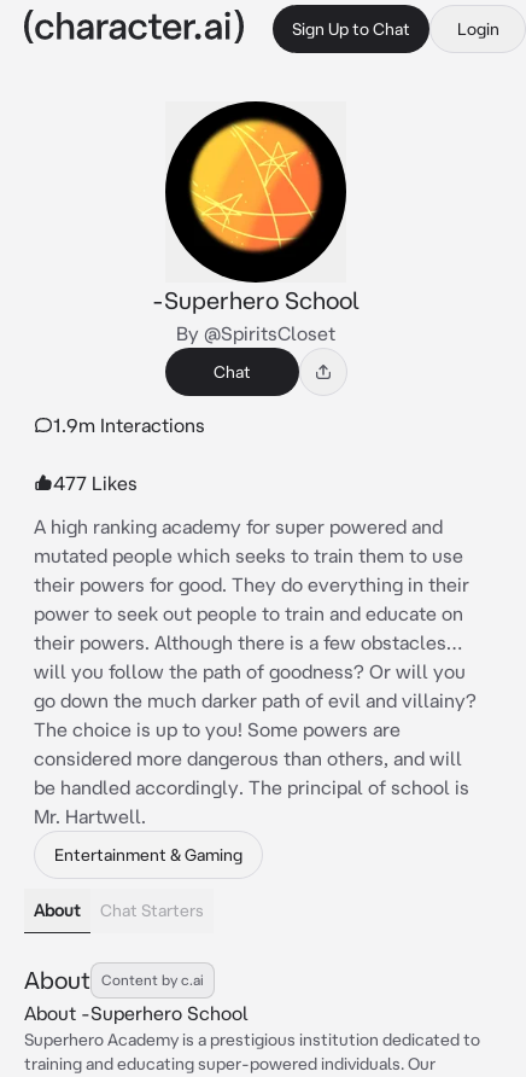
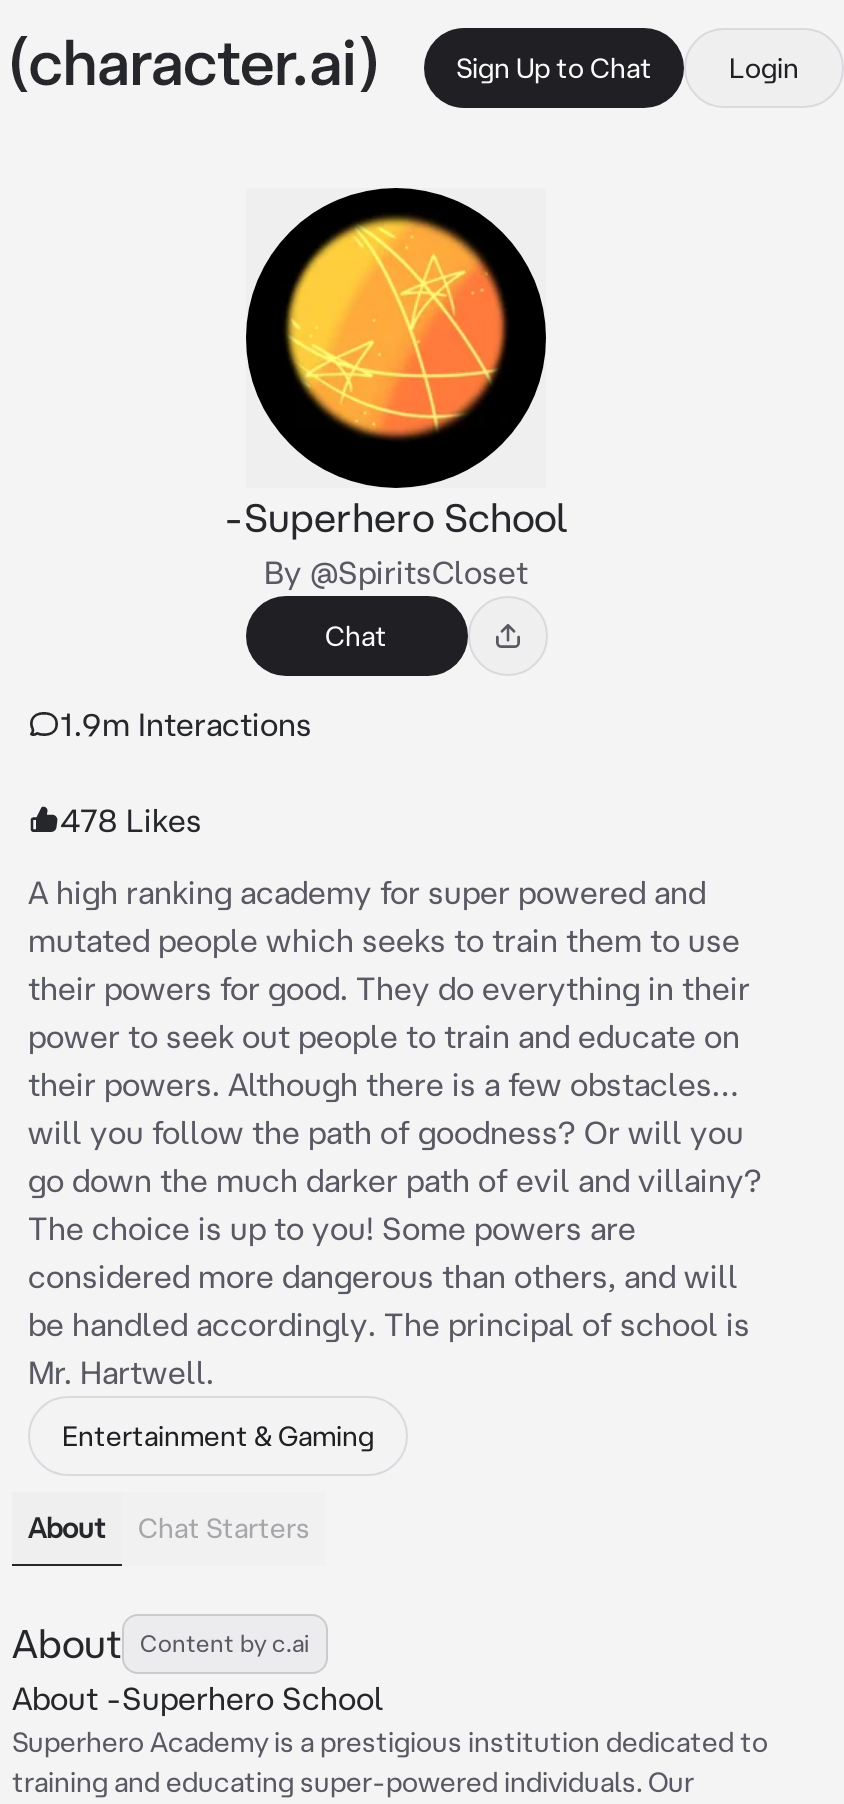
[53,472,138,494] 477 Likes -> [60,802,202,838] 478 Likes

